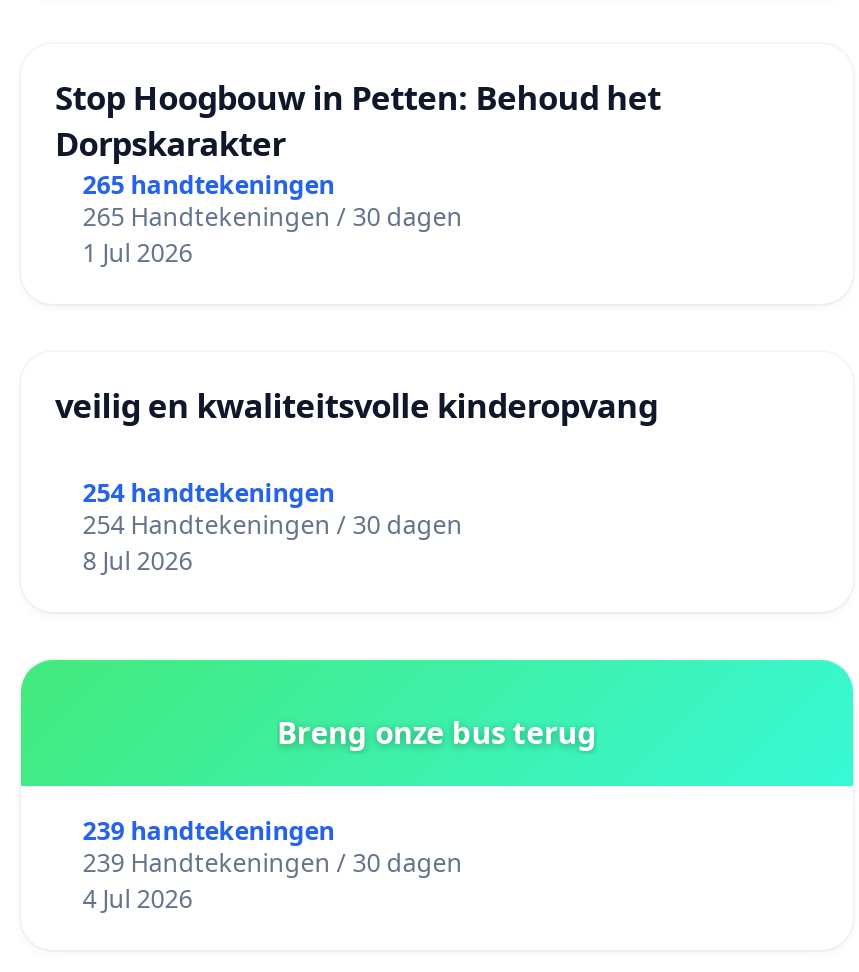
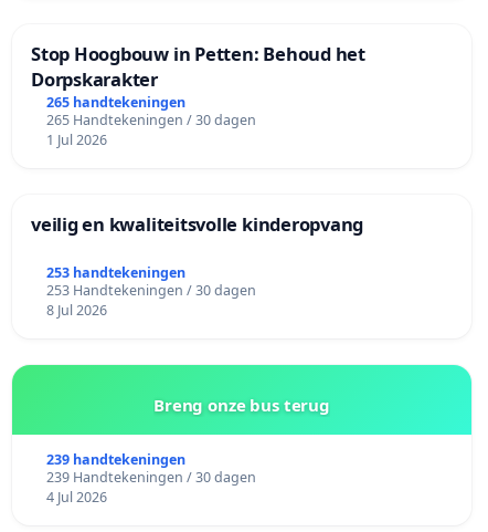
[83,476,335,510] 254 handtekeningen -> [46,263,185,282] 253 handtekeningen
[83,508,463,542] 254 Handtekeningen / 30 dagen -> [46,281,256,300] 253 Handtekeningen / 30 dagen

